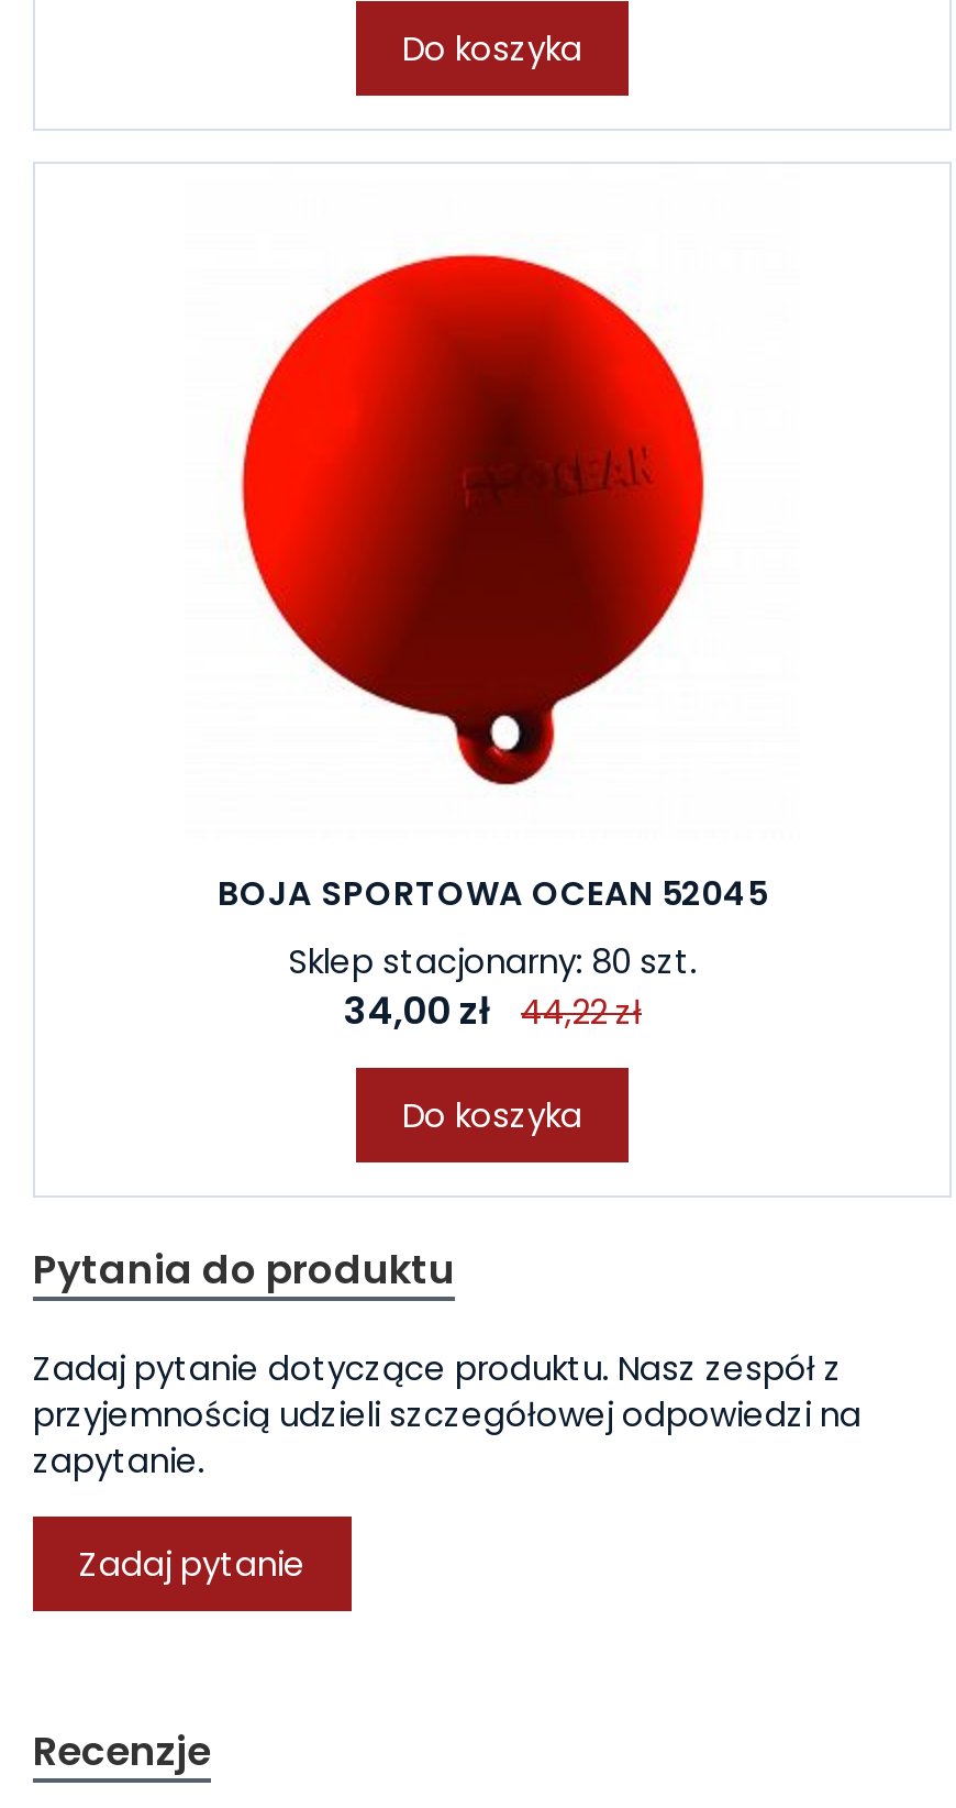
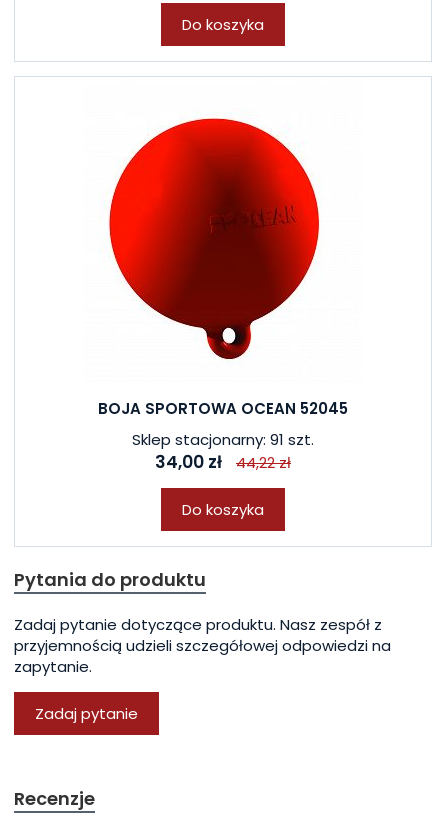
[288,938,697,984] Sklep stacjonarny: 80 szt. -> [132,429,314,450] Sklep stacjonarny: 91 szt.

